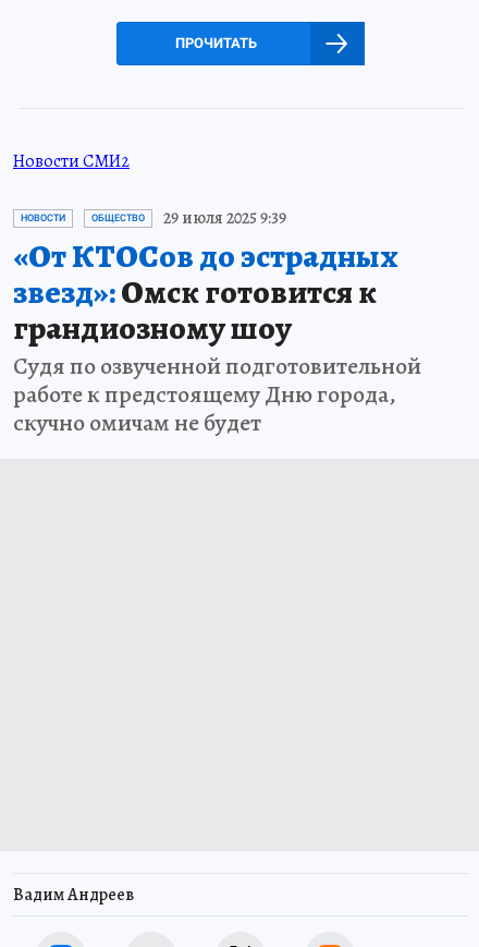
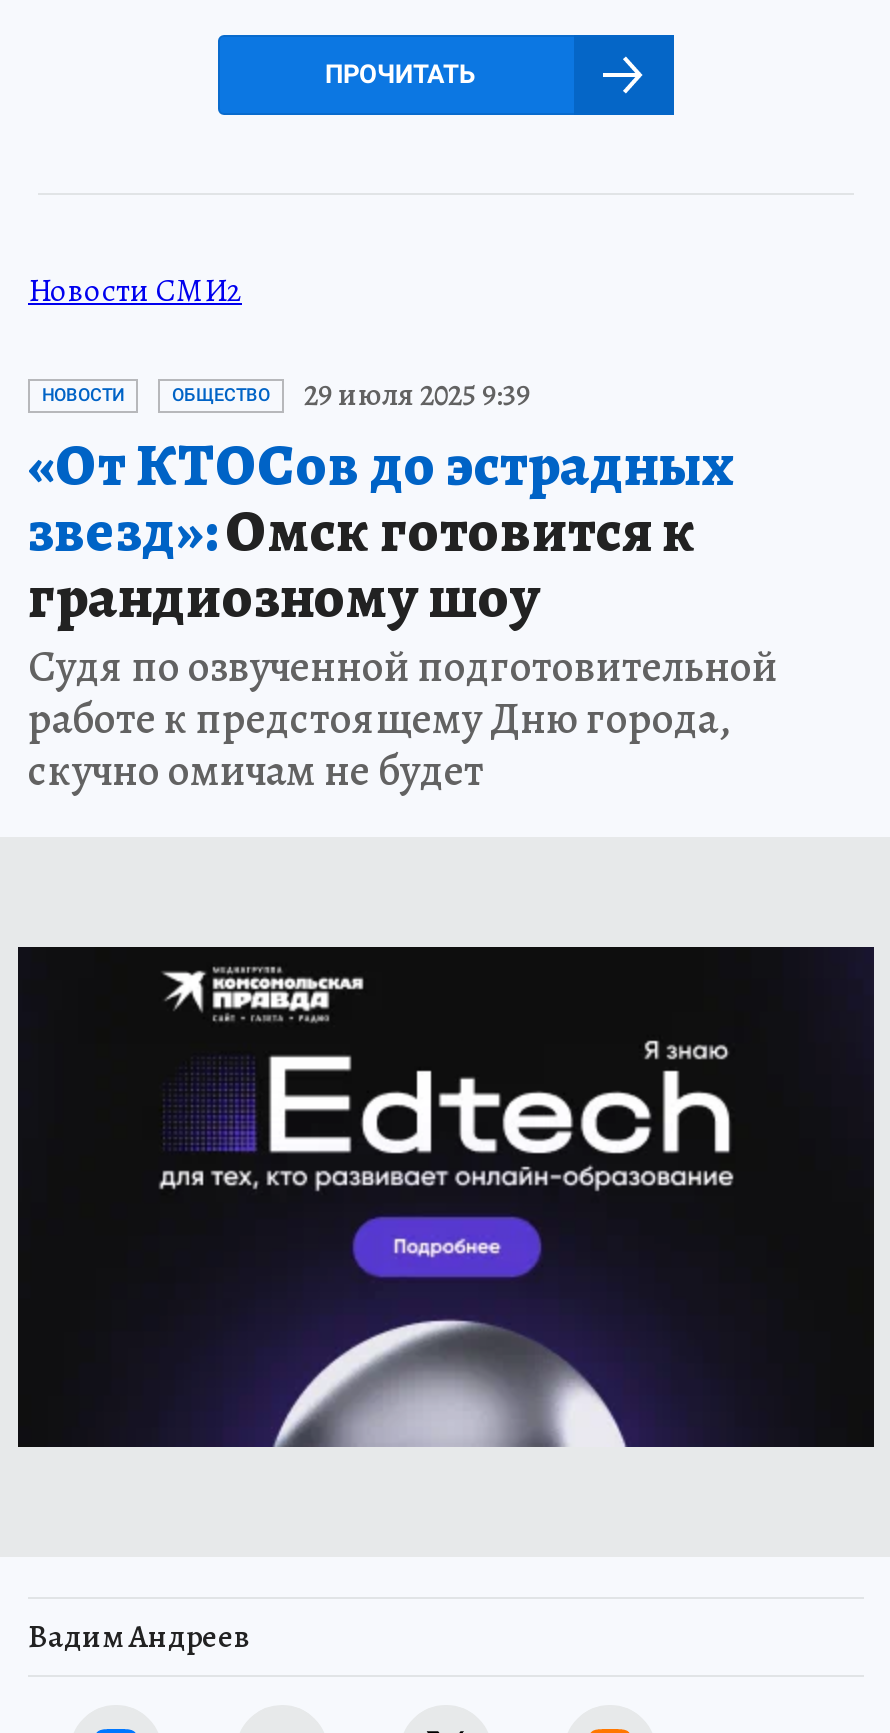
none -> [16,945,876,1449] [image]

